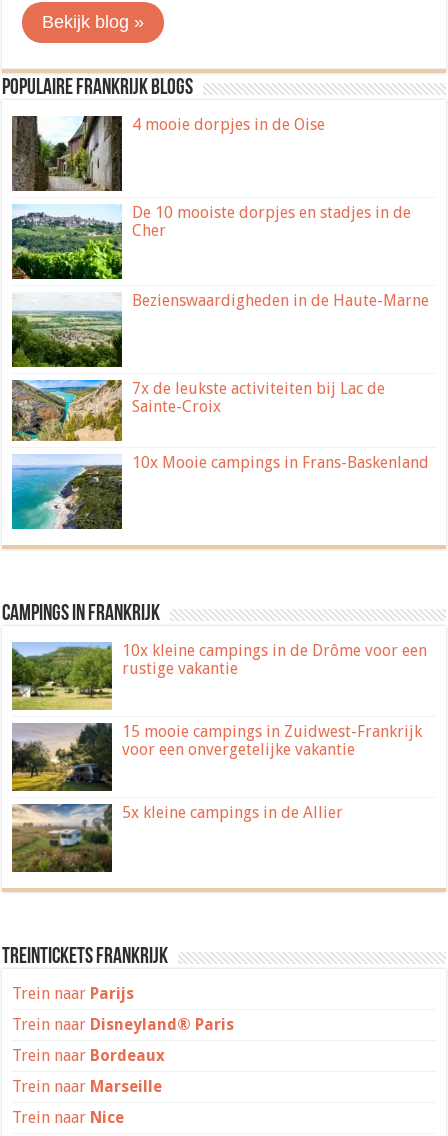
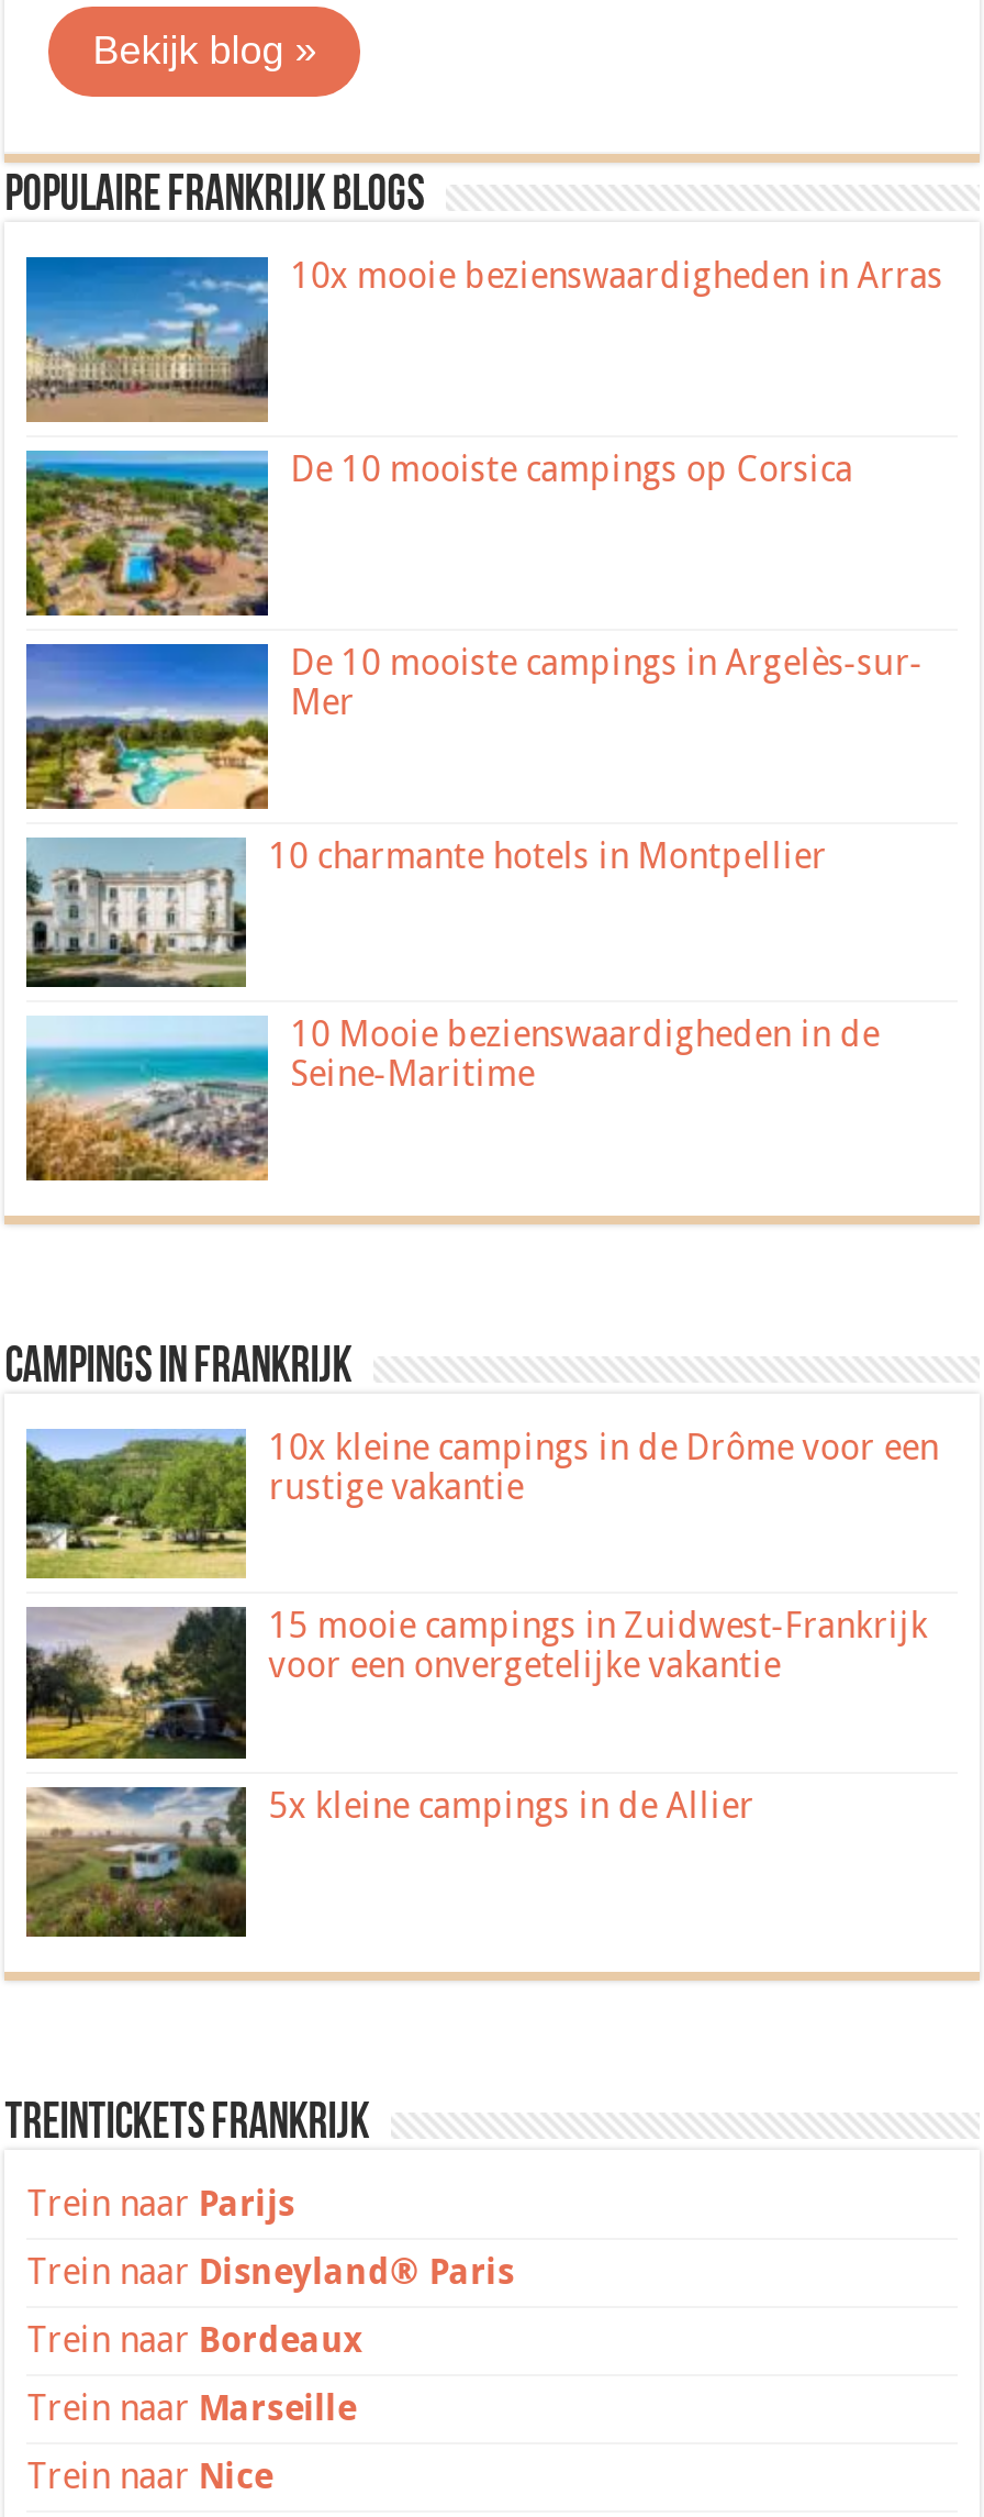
[11,115,325,192] [image] | 4 mooie dorpjes in de Oise -> [24,255,943,424] [image] | 10x mooie bezienswaardigheden in Arras
[11,203,411,280] [image] | De 10 mooiste dorpjes en stadjes in de | Cher -> [24,448,853,618] [image] | De 10 mooiste campings op Corsica
[11,291,429,368] [image] | Bezienswaardigheden in de Haute-Marne -> [24,642,923,811] [image] | De 10 mooiste campings in Argelès-sur- | Mer
[12,379,385,442] [image] | 7x de leukste activiteiten bij Lac de | Sainte-Croix -> [24,835,826,989] [image] | 10 charmante hotels in Montpellier
[11,453,429,530] [image] | 10x Mooie campings in Frans-Baskenland -> [24,1014,879,1183] [image] | 10 Mooie bezienswaardigheden in de | Seine-Maritime

